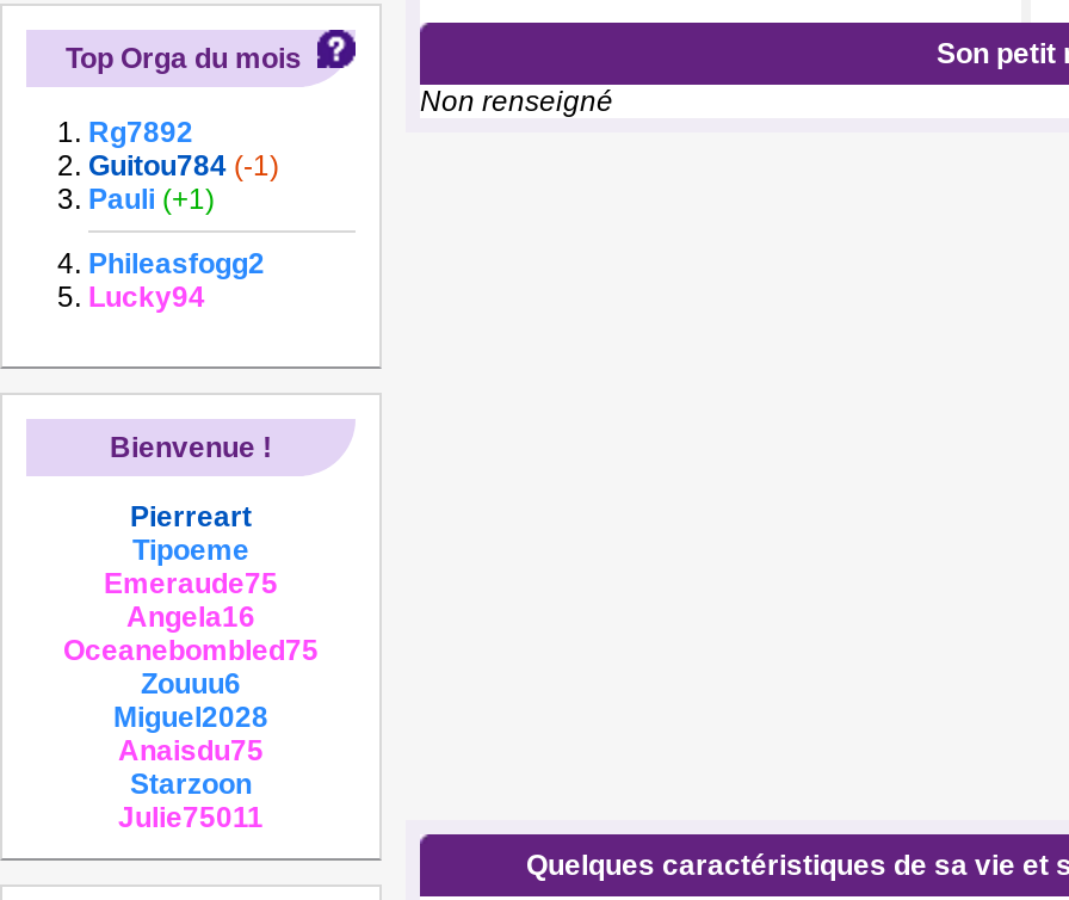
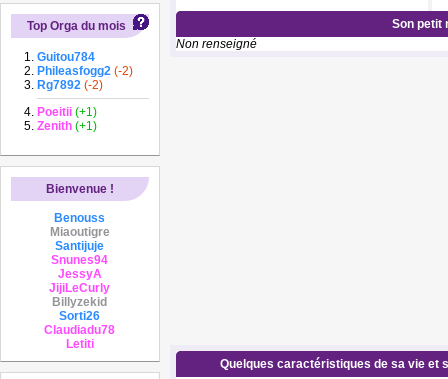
[88,116,279,216] Rg7892 | Guitou784 (-1) | Pauli (+1) -> [37,50,133,92] Guitou784 | Phileasfogg2 (-2) | Rg7892 (-2)
[88,247,265,314] Phileasfogg2 | Lucky94 -> [37,105,97,133] Poeitii (+1) | Zenith (+1)
[63,500,319,834] Pierreart | Tipoeme | Emeraude75 | Angela16 | Oceanebombled75 | Zouuu6 | Miguel2028 | Anaisdu75 | Starzoon | Julie75011 -> [44,211,115,351] Benouss | Miaoutigre | Santijuje | Snunes94 | JessyA | JijiLeCurly | Billyzekid | Sorti26 | Claudiadu78 | Letiti

